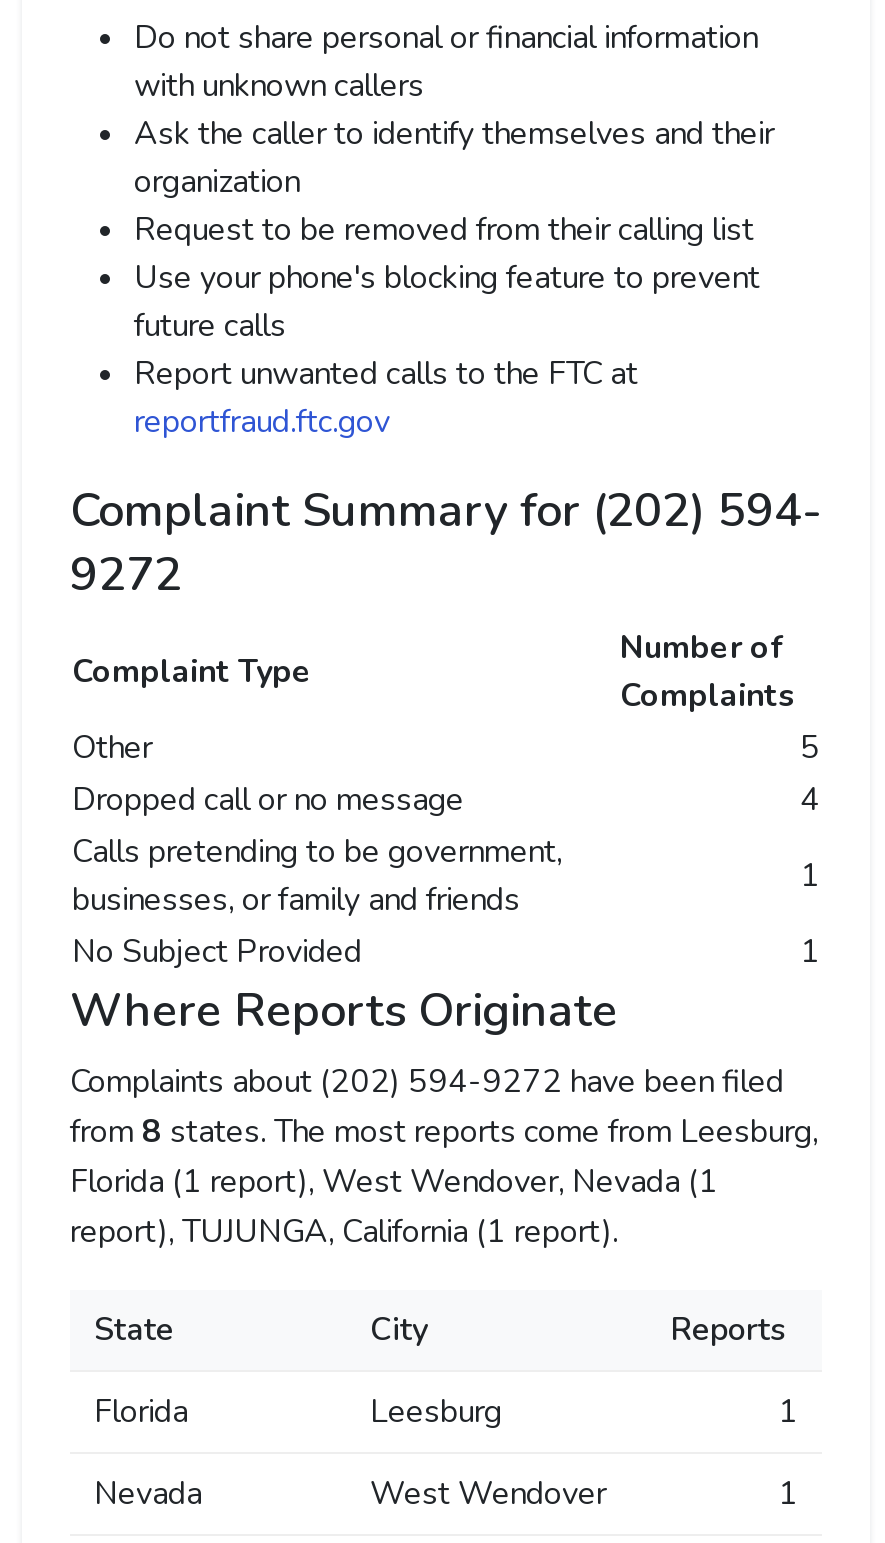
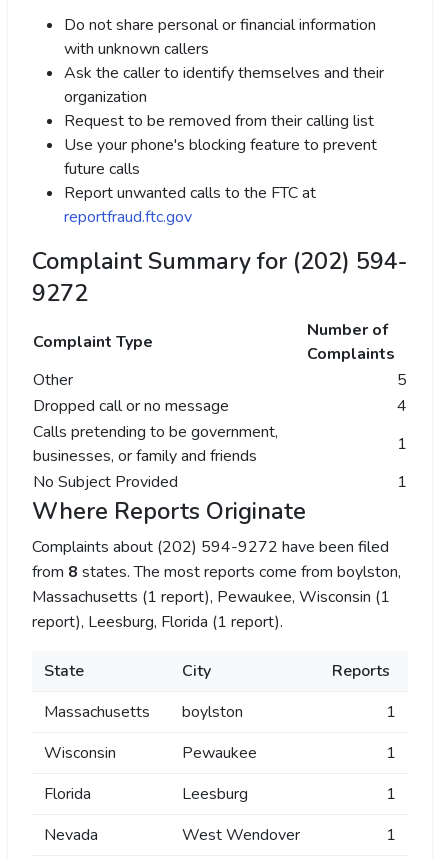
[70,1110,818,1254] from 8 states. The most reports come from Leesburg, | Florida (1 report), West Wendover, Nevada (1 | report), TUJUNGA, California (1 report). -> [32,561,401,633] from 8 states. The most reports come from boylston, | Massachusetts (1 report), Pewaukee, Wisconsin (1 | report), Leesburg, Florida (1 report).
none -> [44,701,396,764] Massachusetts | boylston | 1 | Wisconsin | Pewaukee | 1

